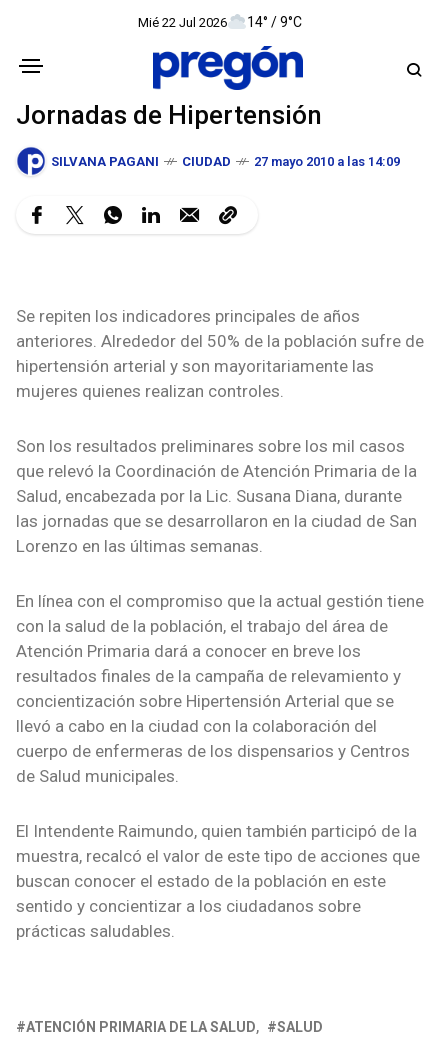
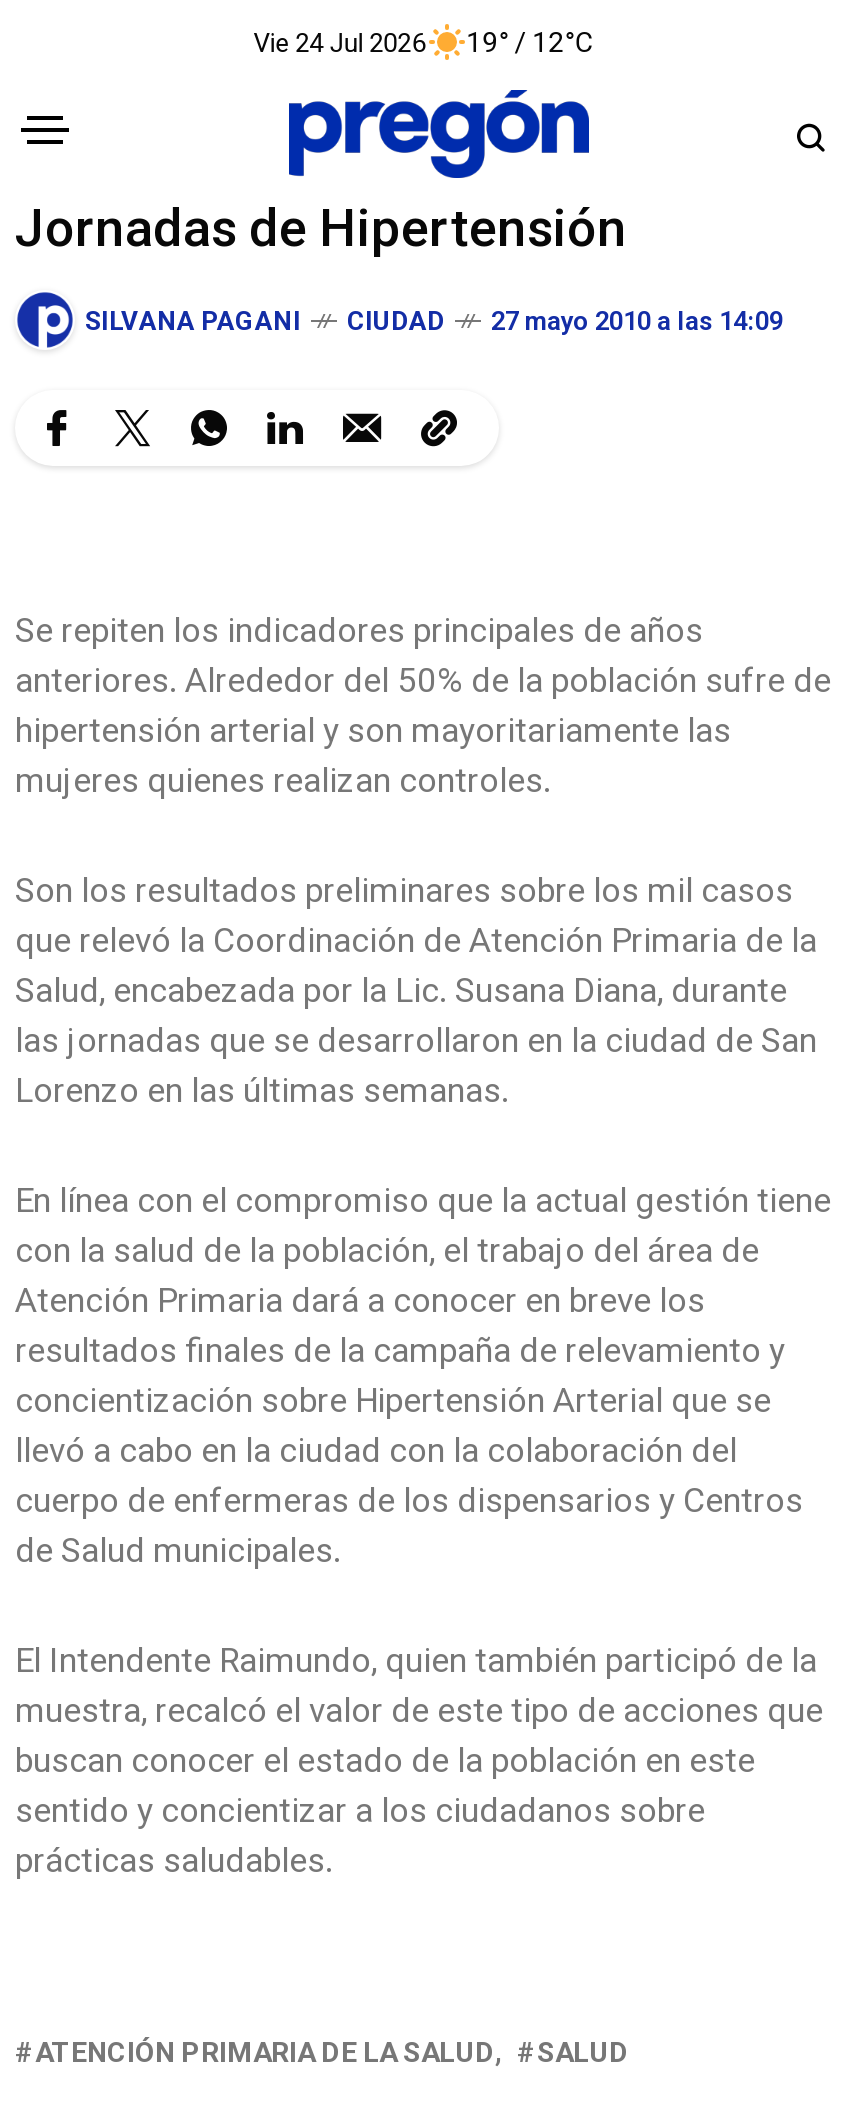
[138,14,302,30] Mié 22 Jul 2026 | 14° / 9°C -> [253,26,593,58] Vie 24 Jul 2026 | 19° / 12°C

